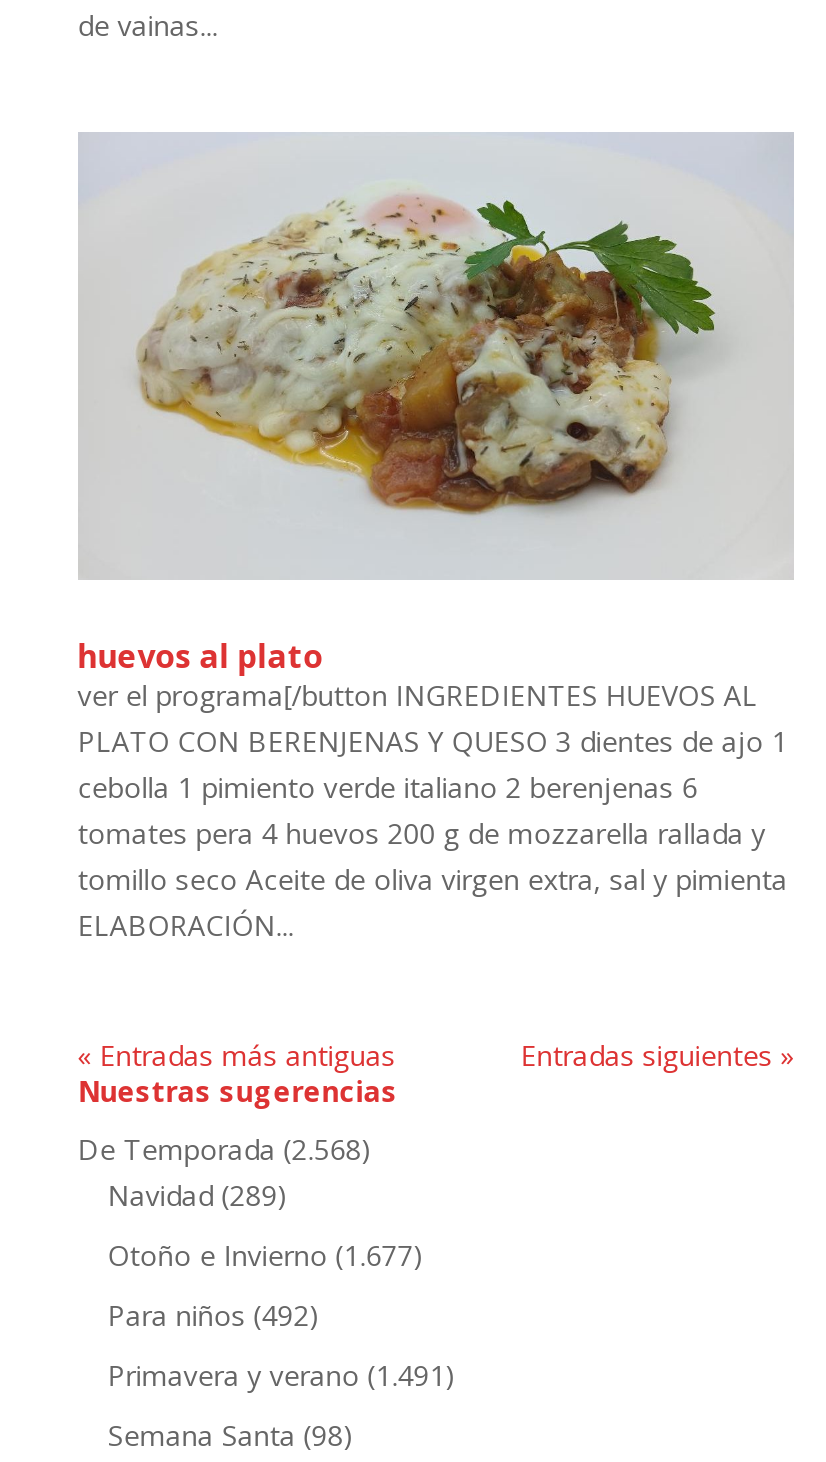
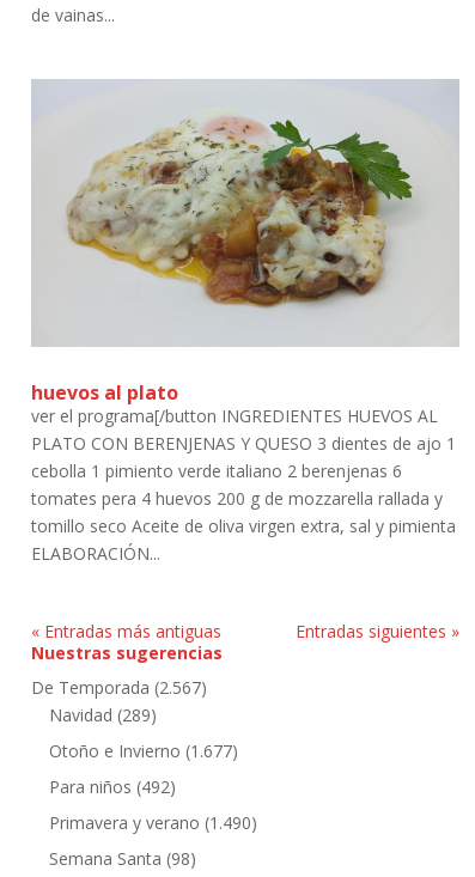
[78,1130,372,1168] De Temporada (2.568) -> [31,676,207,699] De Temporada (2.567)
[108,1356,456,1394] Primavera y verano (1.491) -> [49,811,257,834] Primavera y verano (1.490)

